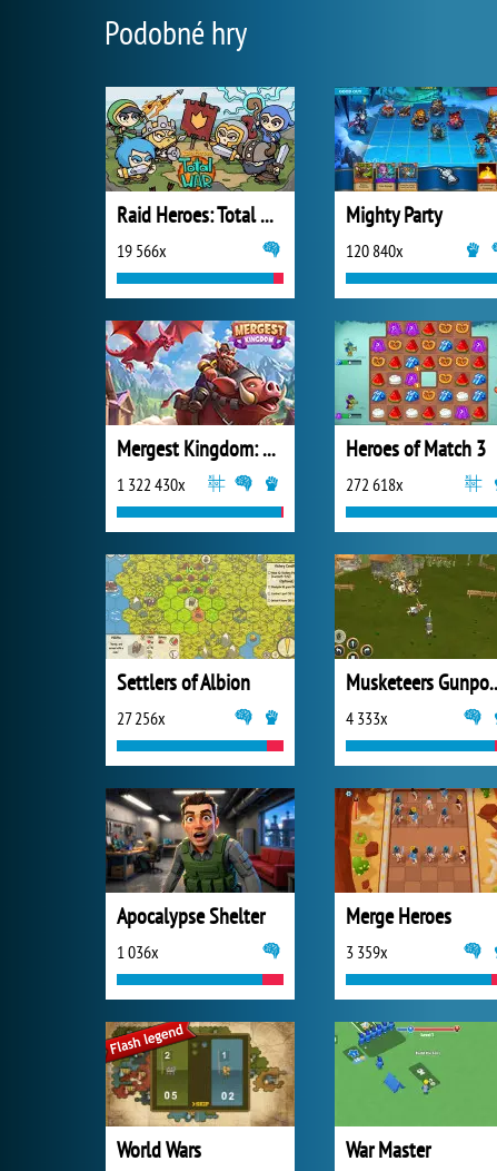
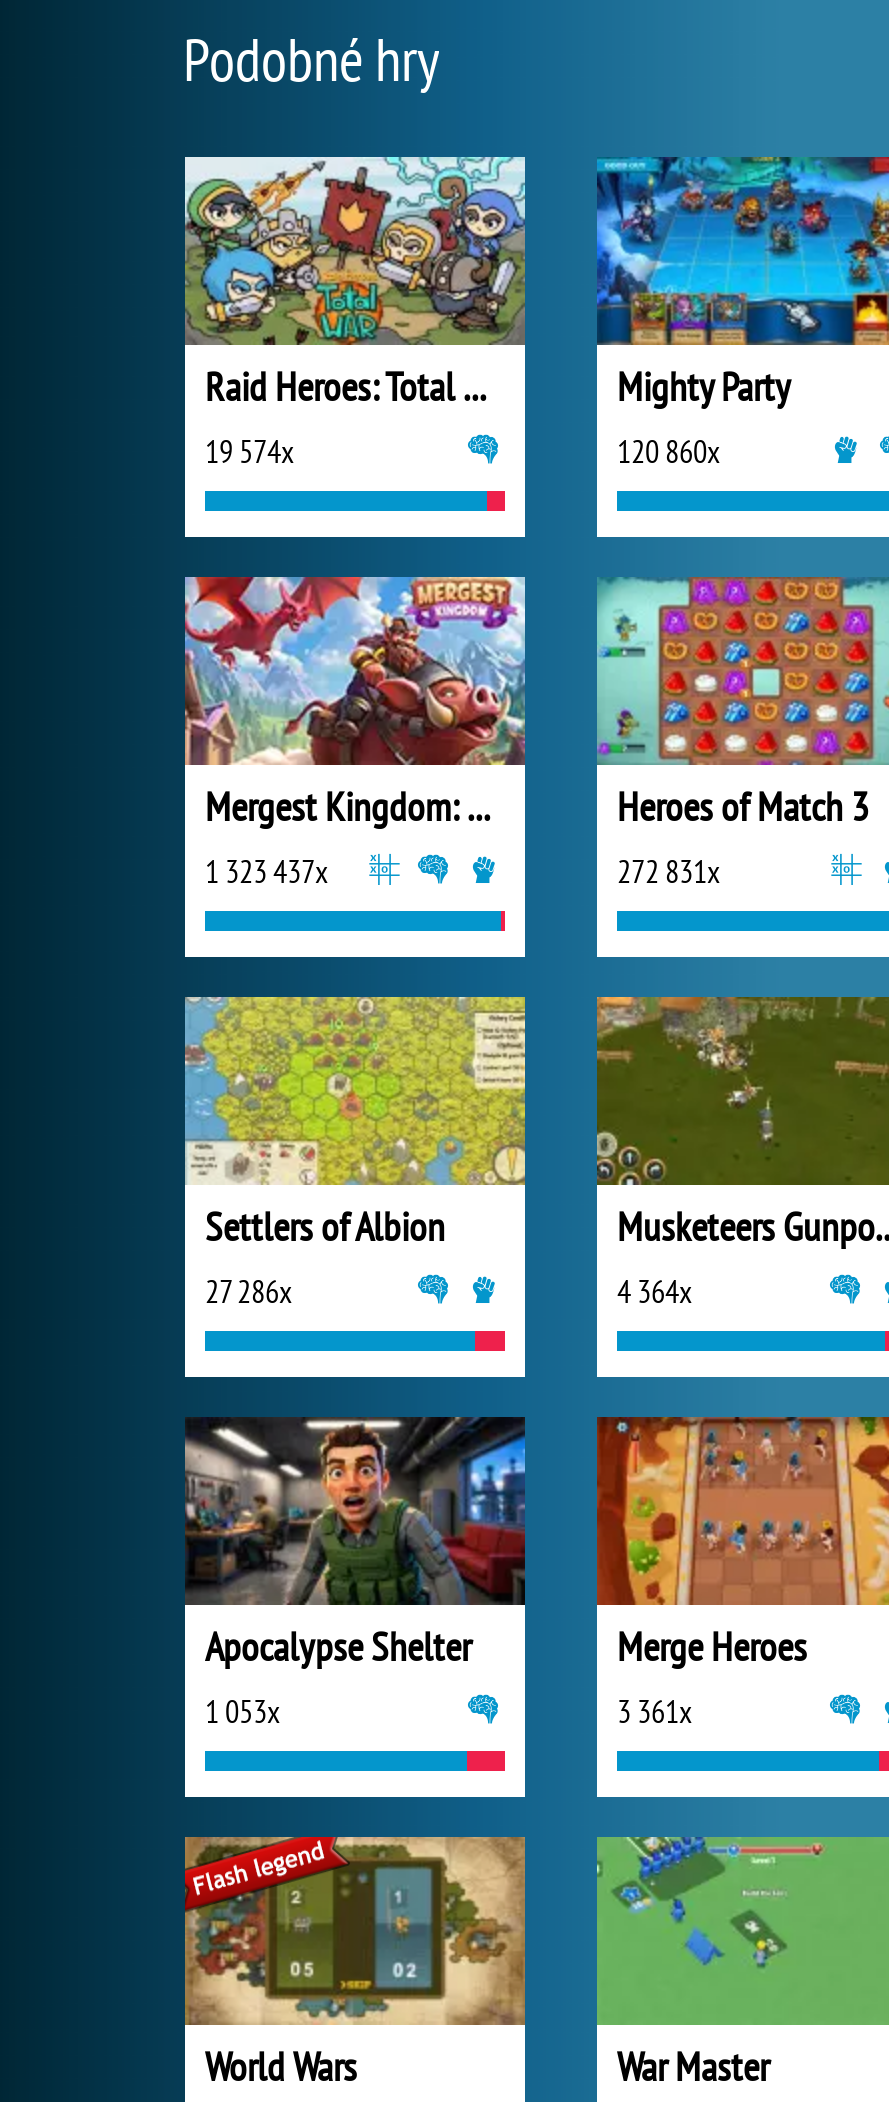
[117,239,167,262] 19 566x -> [205,431,295,471] 19 574x
[346,239,404,262] 120 840x -> [617,431,721,471] 120 860x
[117,473,186,495] 1 322 430x -> [205,851,329,891] 1 323 437x
[346,473,404,495] 272 618x -> [617,851,721,891] 272 831x
[117,707,166,729] 27 256x -> [205,1271,293,1311] 27 286x
[346,707,388,729] 4 333x -> [617,1271,693,1311] 4 364x
[117,941,159,963] 1 036x -> [205,1691,281,1731] 1 053x
[346,941,388,963] 3 359x -> [617,1691,693,1731] 3 361x

